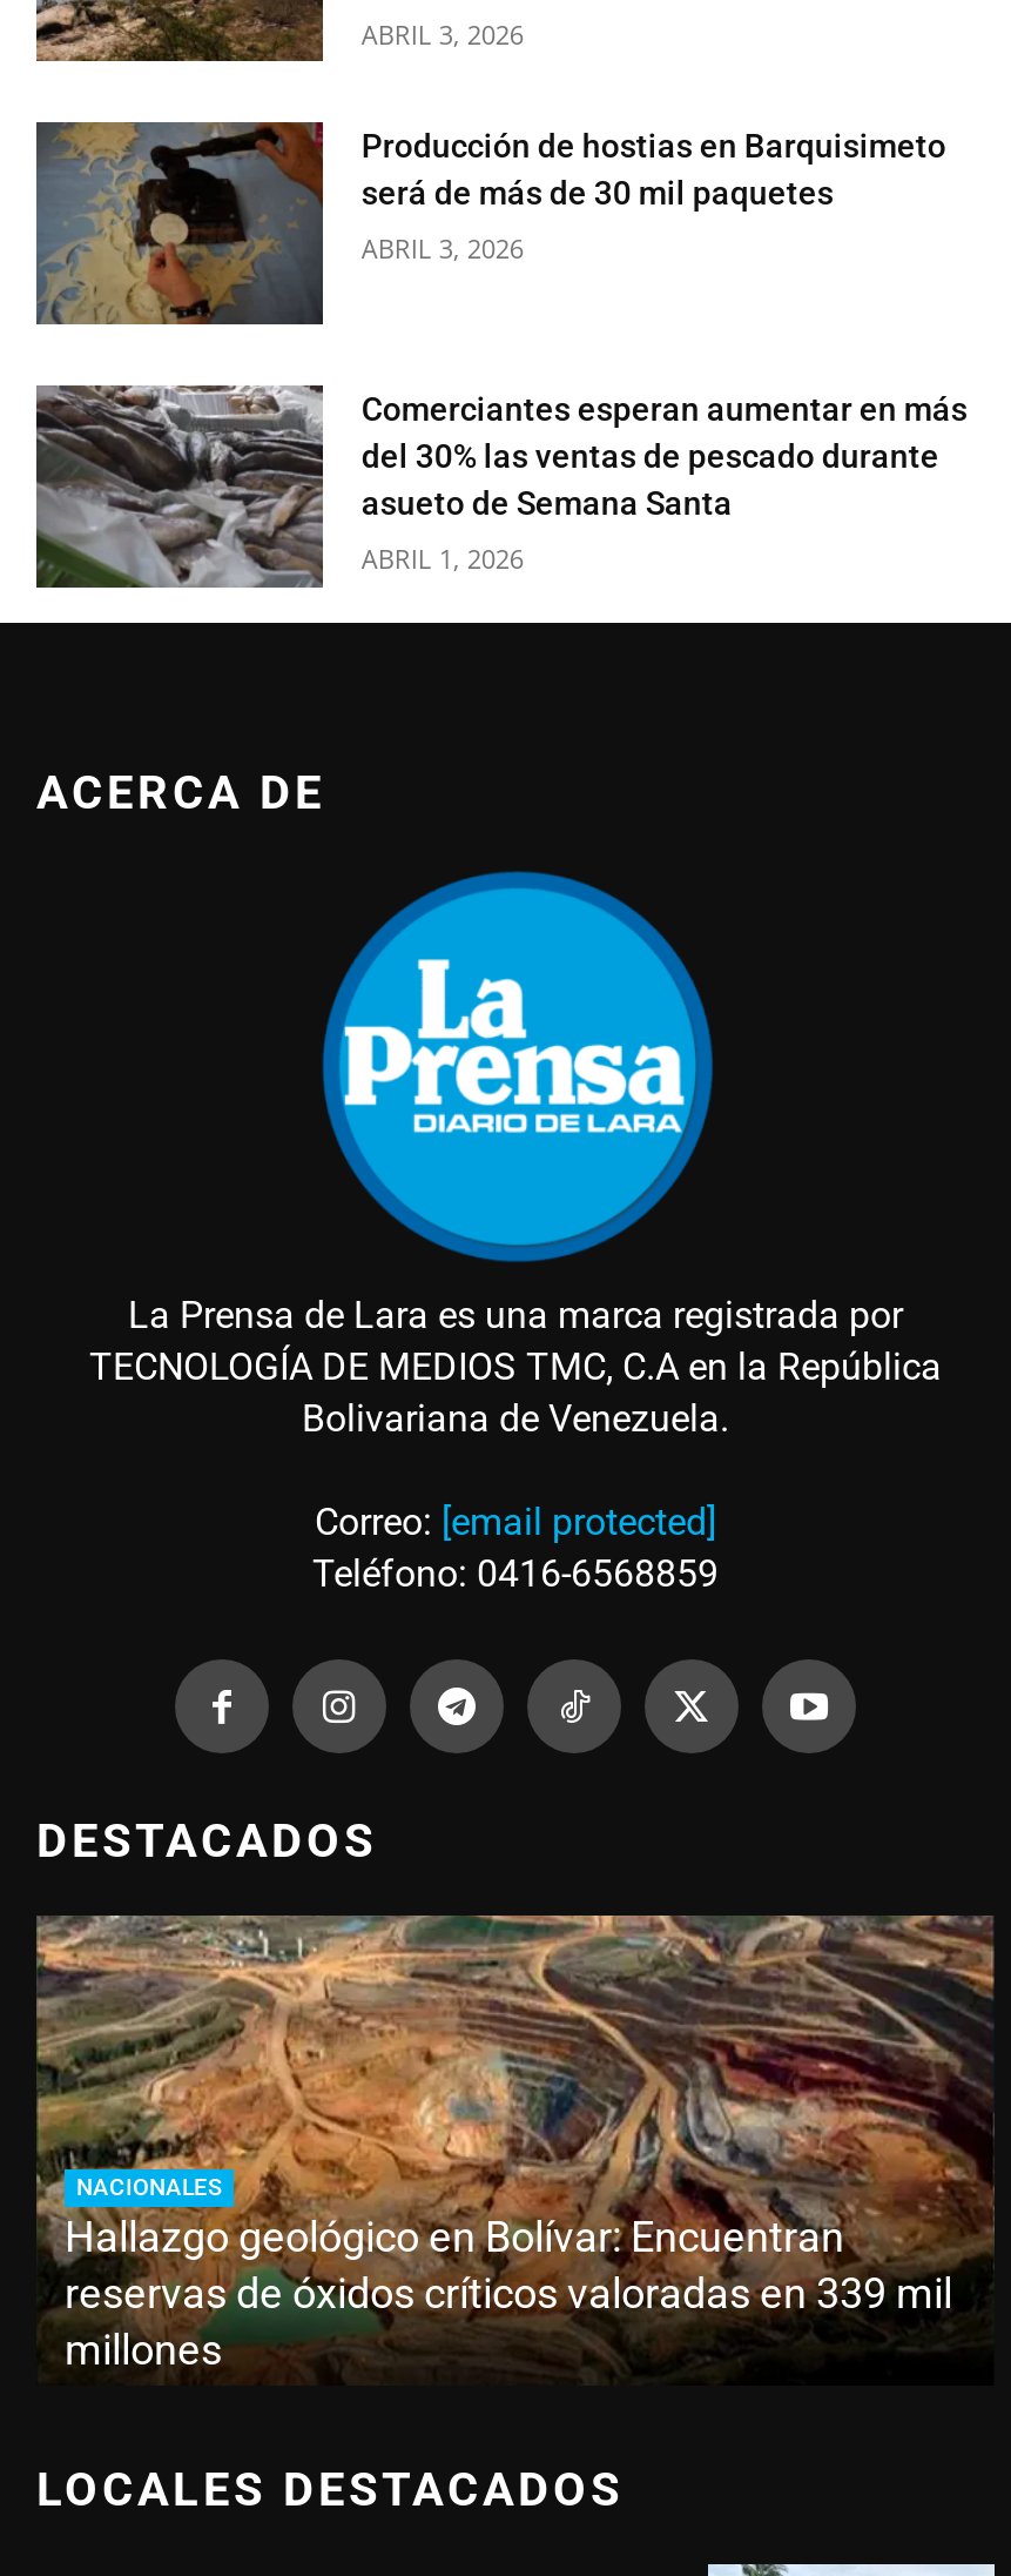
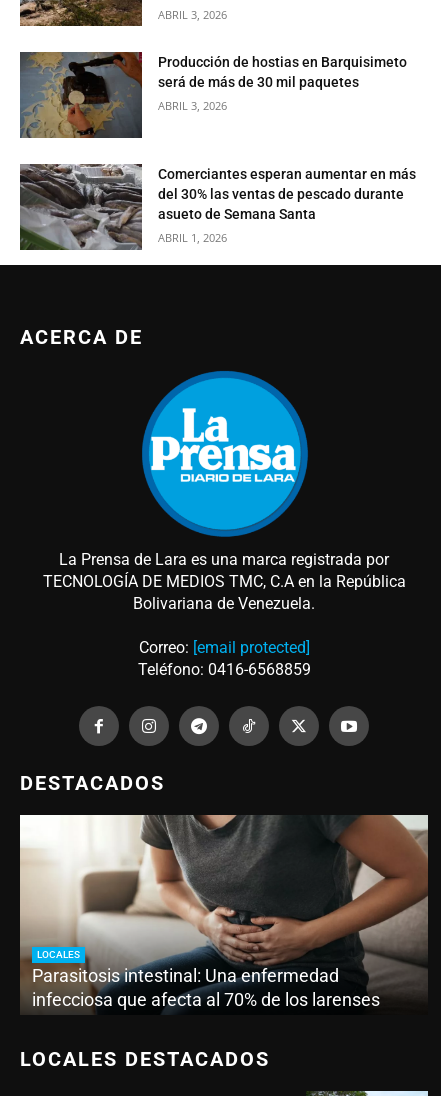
[36,1913,995,2373] [image] | NACIONALES | Hallazgo geológico en Bolívar: Encuentran | reservas de óxidos críticos valoradas en 339 mil | millones -> [19,814,429,1010] [image] | LOCALES | Parasitosis intestinal: Una enfermedad | infecciosa que afecta al 70% de los larenses

